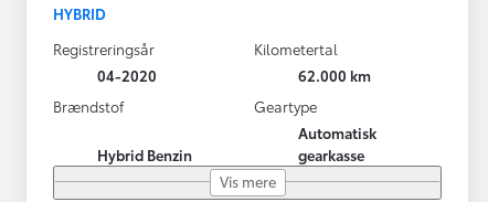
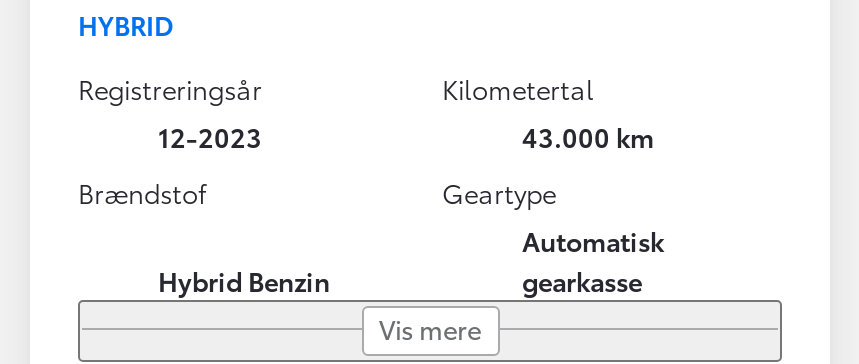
[97,65,157,85] 04-2020 -> [158,117,262,153] 12-2023
[298,65,371,85] 62.000 km -> [522,117,654,153] 43.000 km

